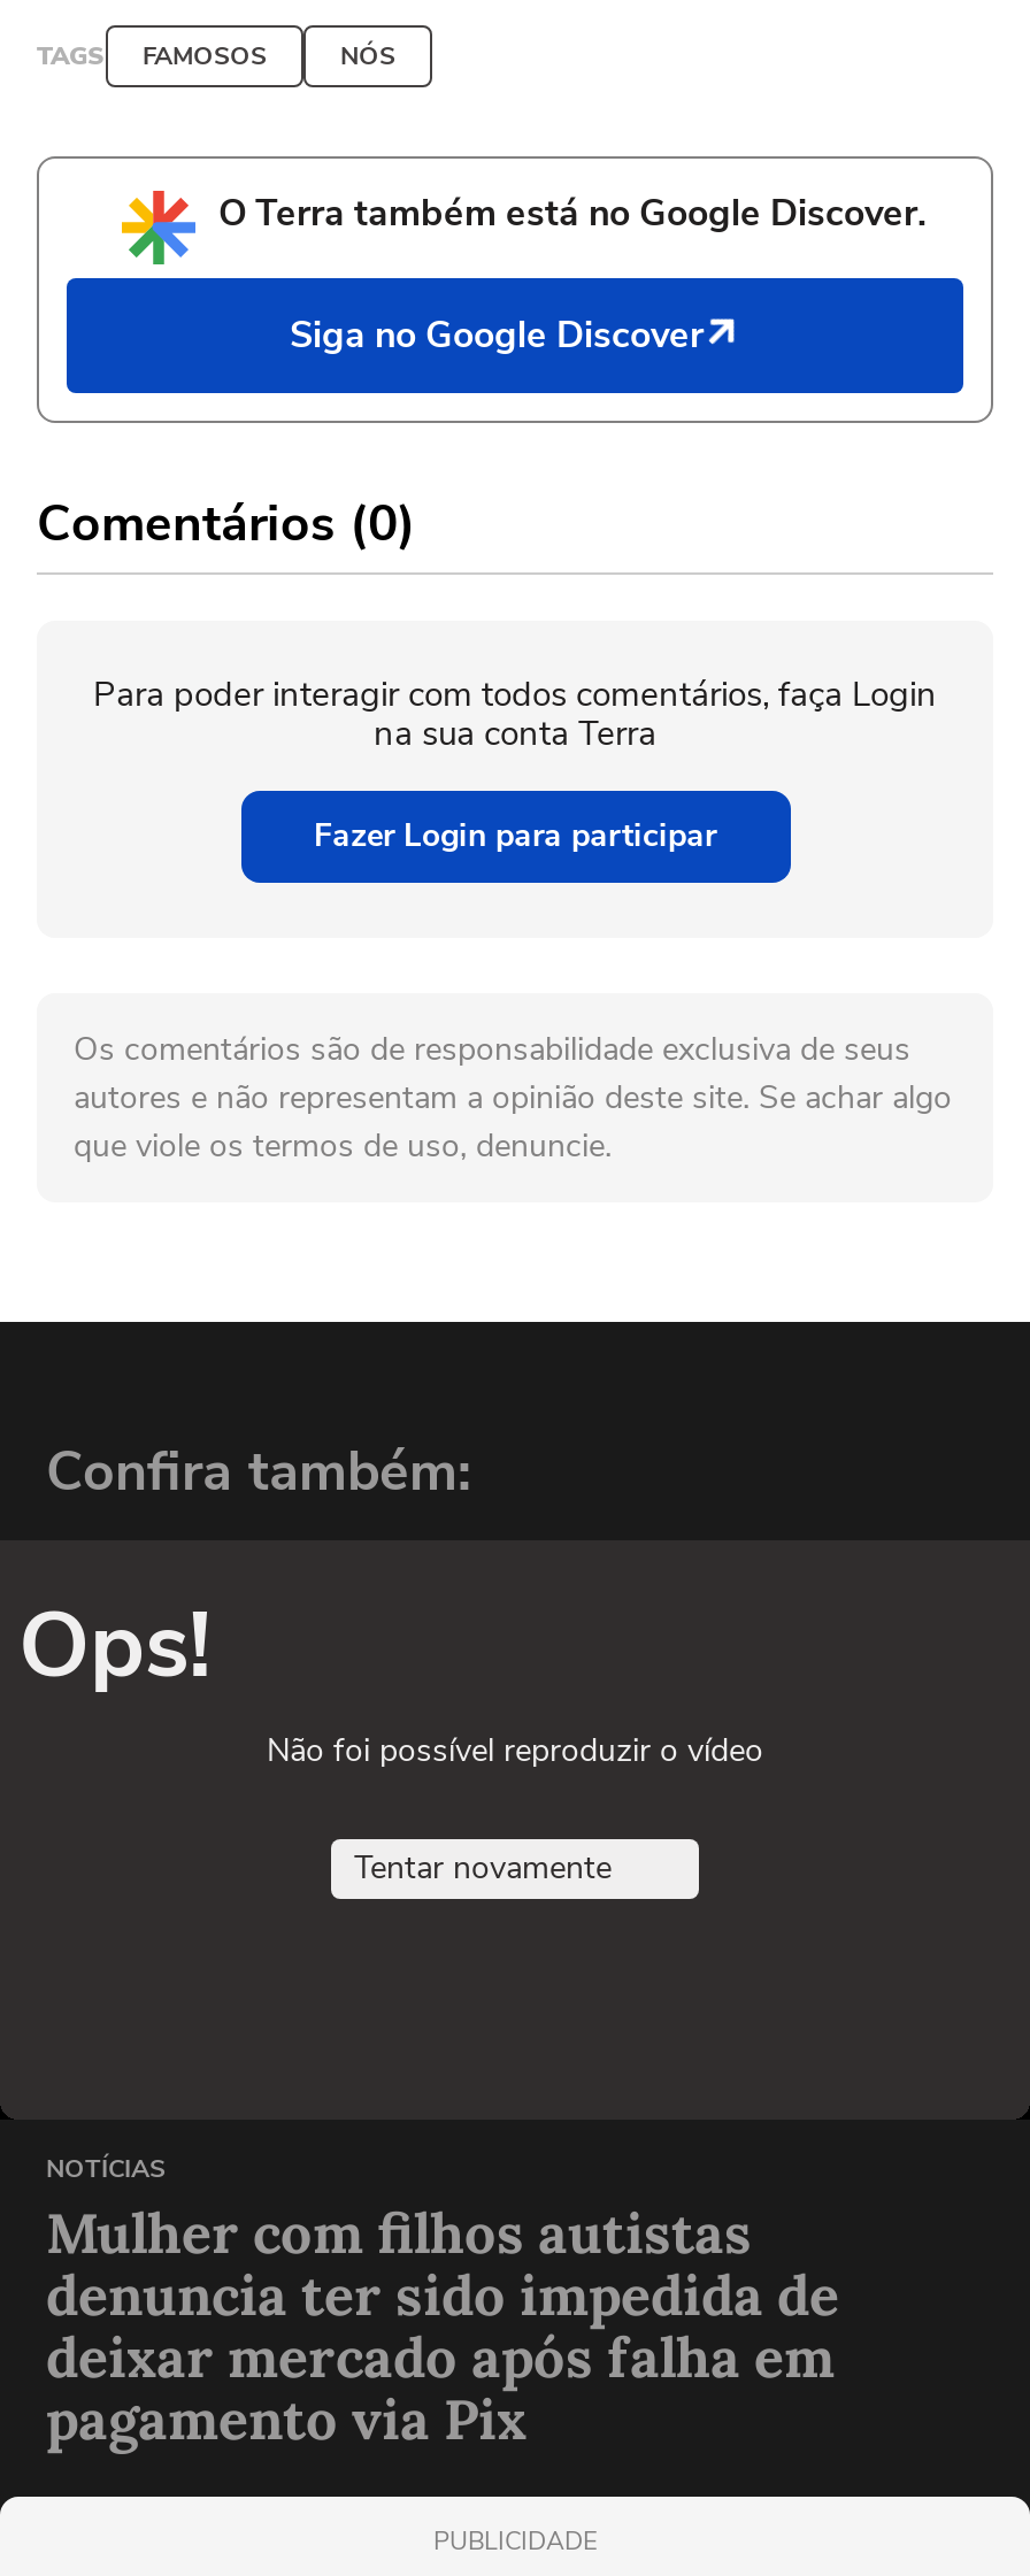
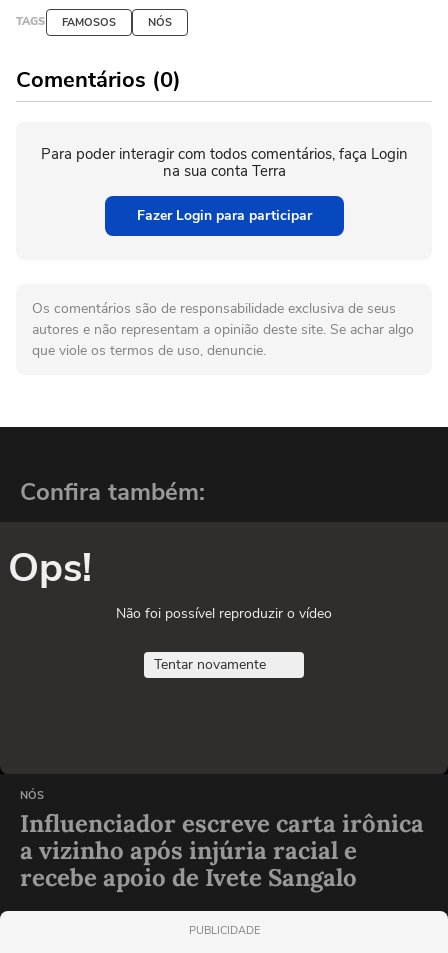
[34,155,996,424] [image] | O Terra também está no Google Discover. | Siga no Google Discover -> none
[46,2153,839,2456] NOTÍCIAS | Mulher com filhos autistas | denuncia ter sido impedida de | deixar mercado após falha em | pagamento via Pix -> [20,788,424,893] NÓS | Influenciador escreve carta irônica | a vizinho após injúria racial e | recebe apoio de Ivete Sangalo

